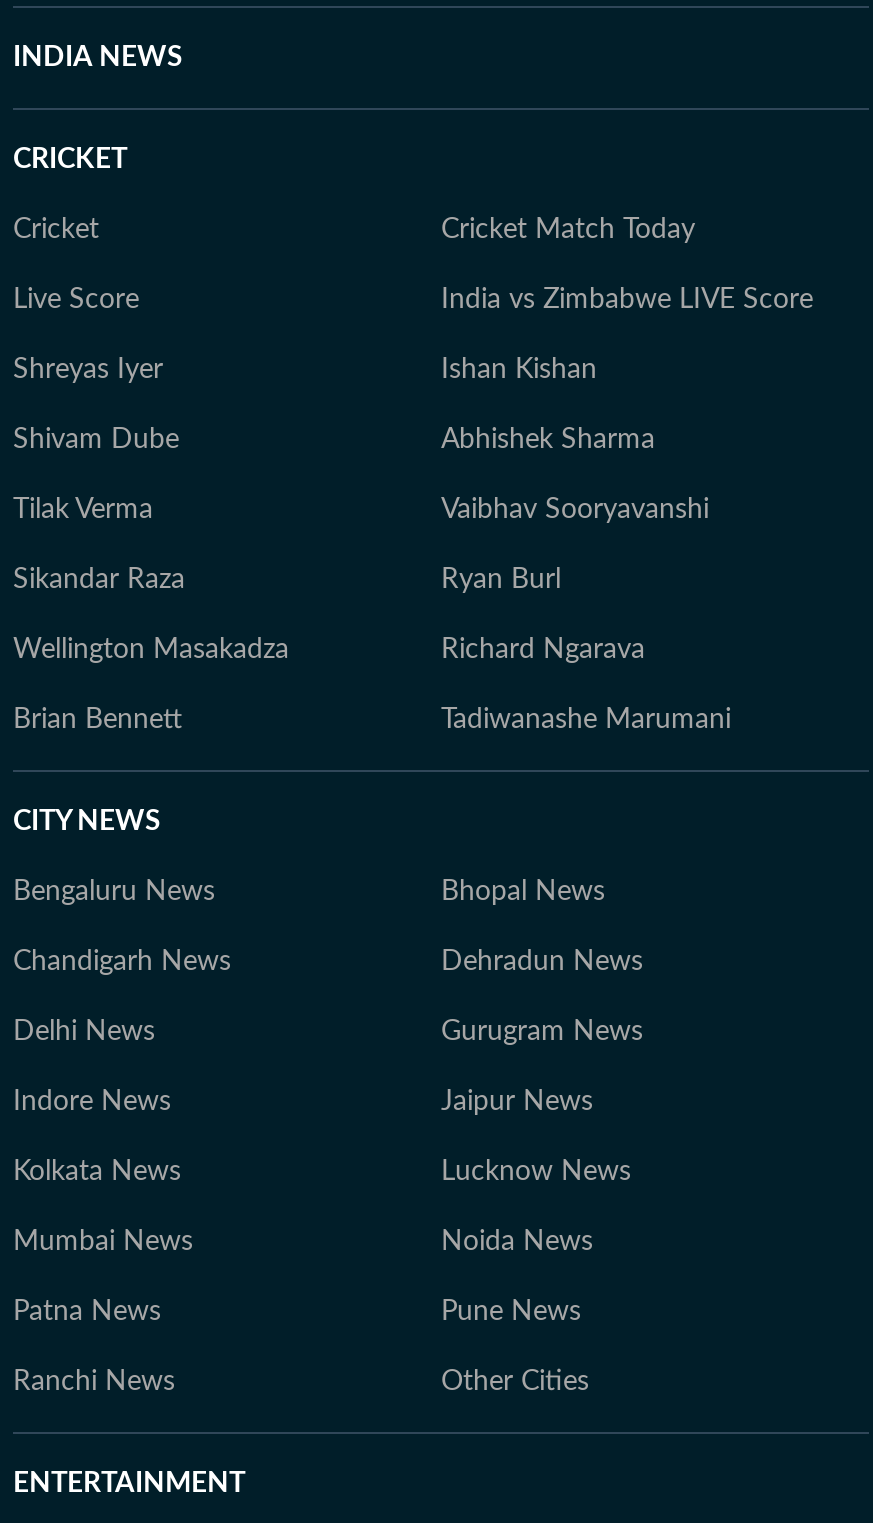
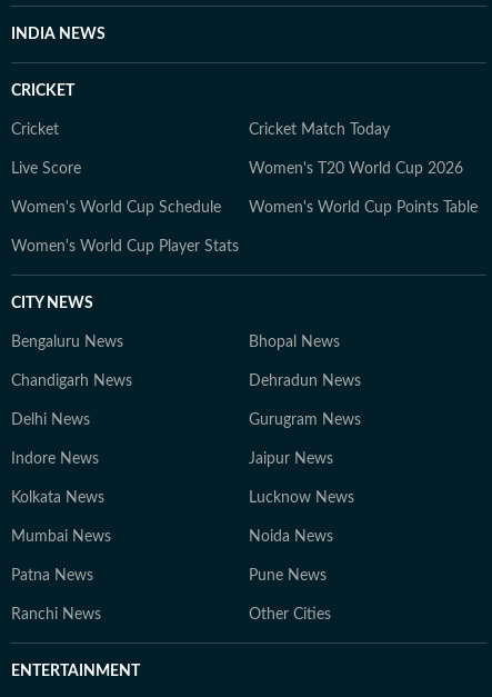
[13,286,813,734] India vs Zimbabwe LIVE Score | Shreyas Iyer | Ishan Kishan | Shivam Dube | Abhishek Sharma | Tilak Verma | Vaibhav Sooryavanshi | Sikandar Raza | Ryan Burl | Wellington Masakadza | Richard Ngarava | Brian Bennett | Tadiwanashe Marumani -> [11,161,478,255] Women's T20 World Cup 2026 | Women's World Cup Schedule | Women's World Cup Points Table | Women's World Cup Player Stats

